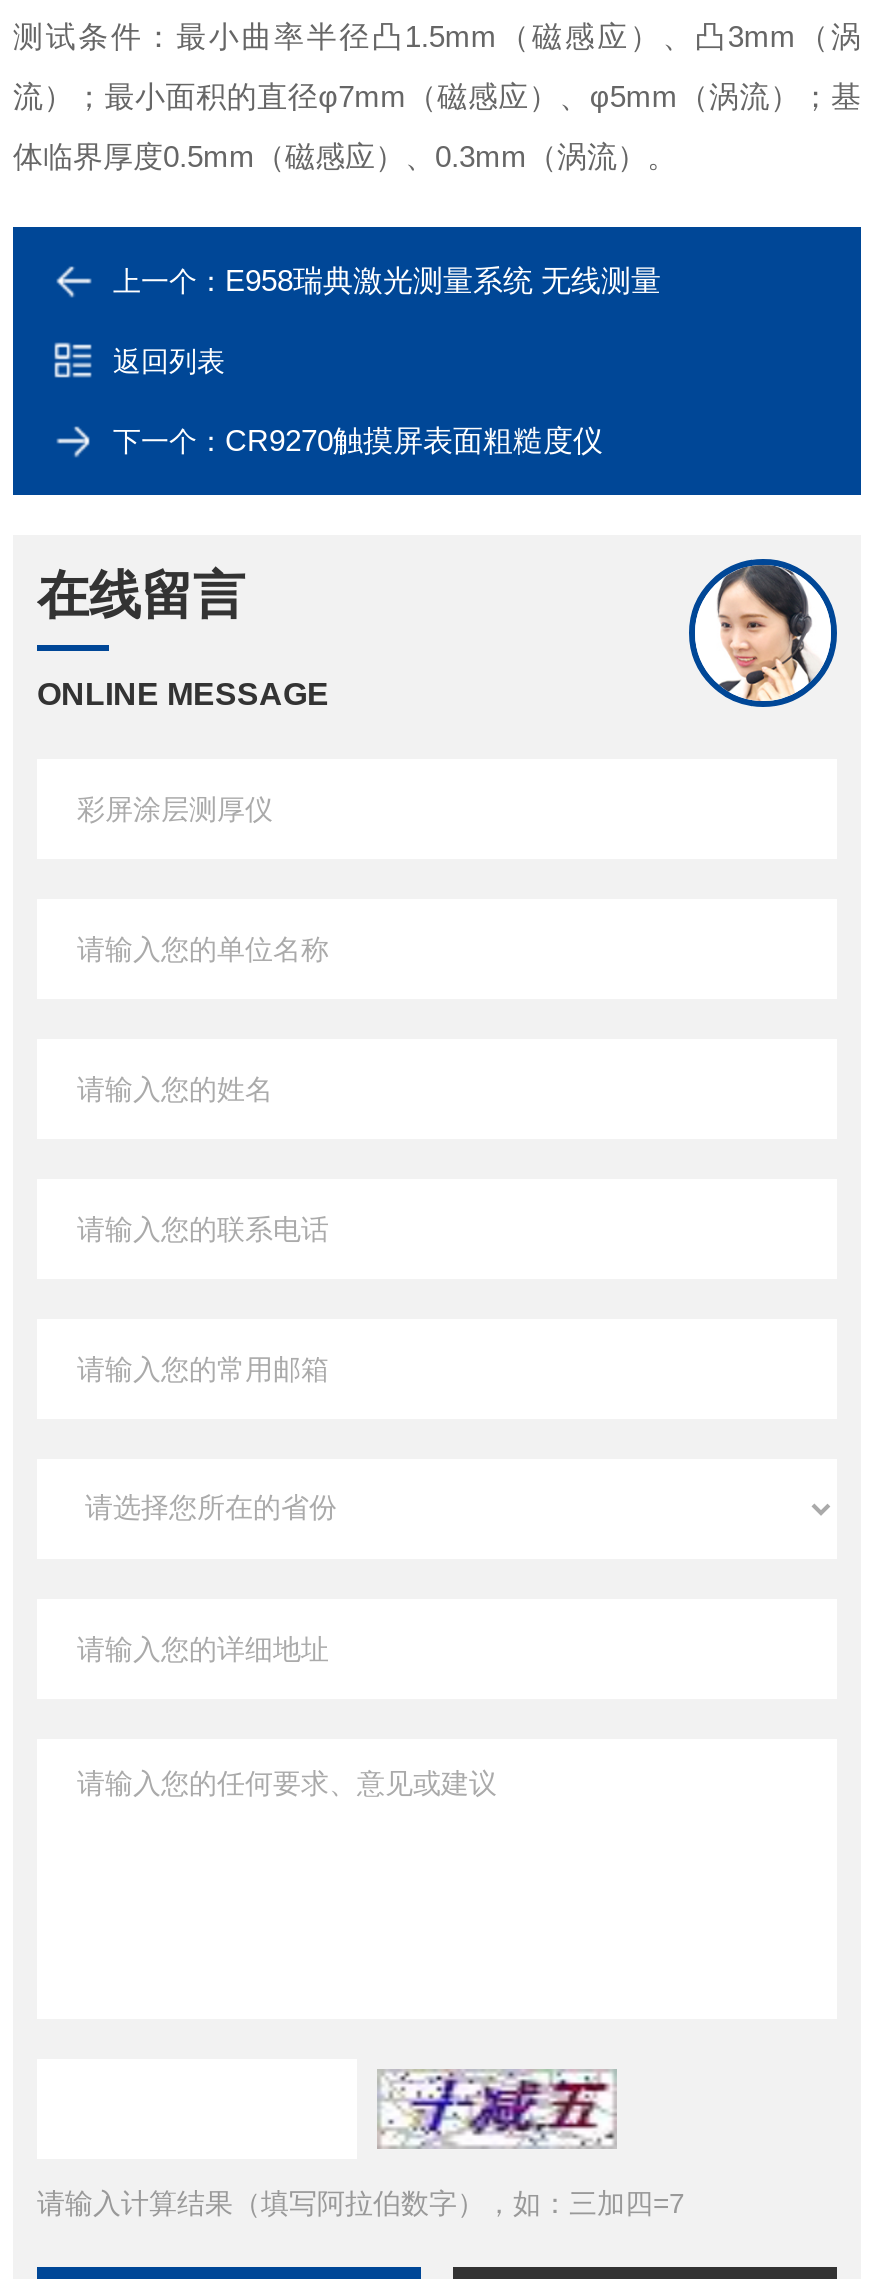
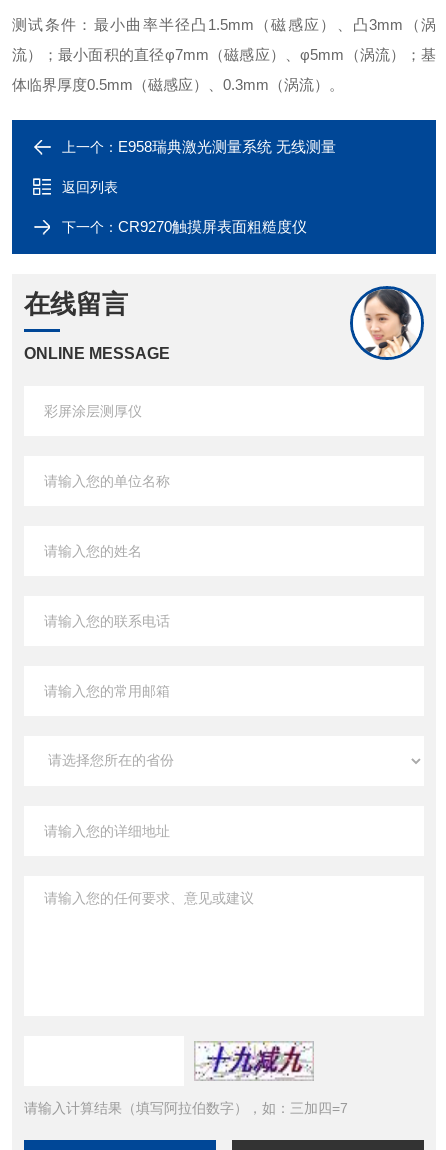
[383,2071,613,2147] [image] -> [197,1042,312,1080] [image]

